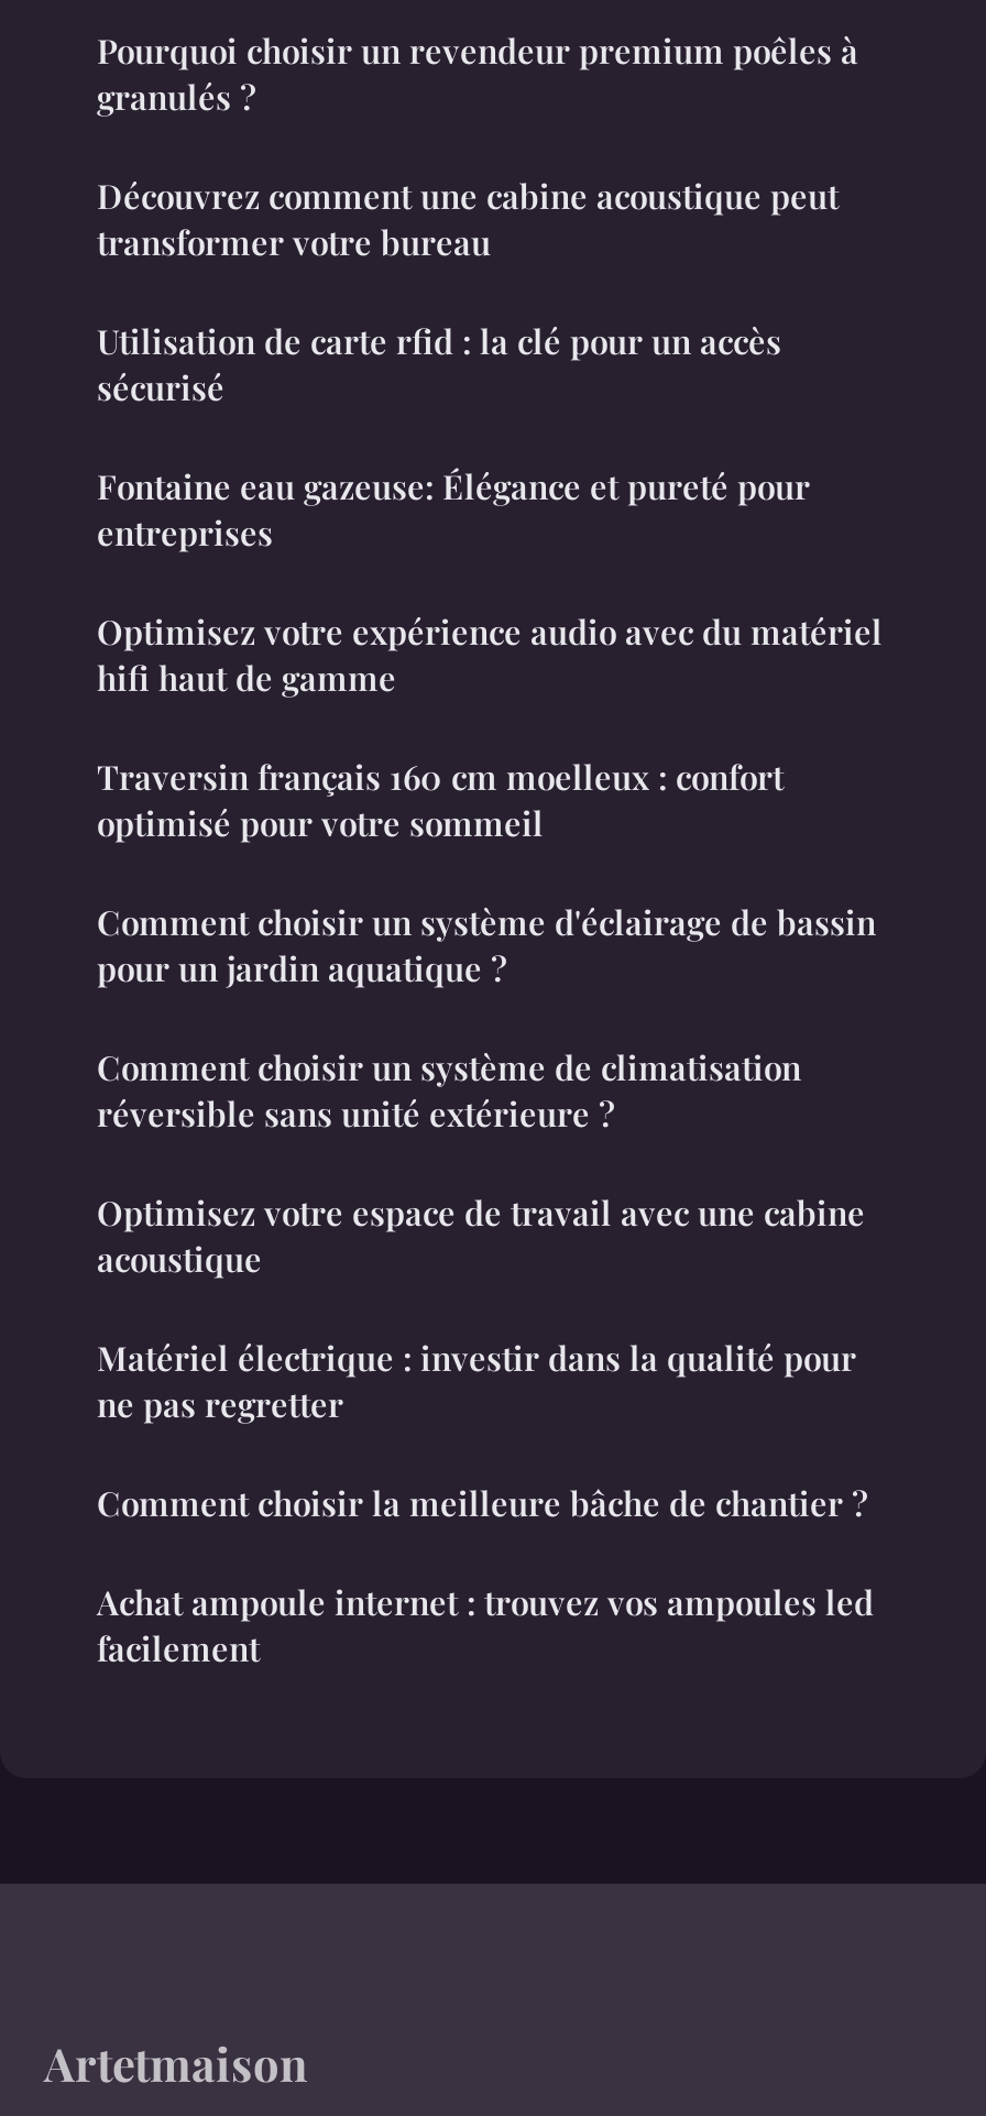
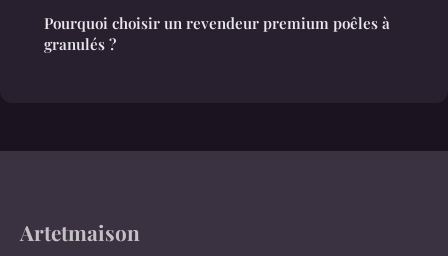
[97,172,883,1669] Découvrez comment une cabine acoustique peut | transformer votre bureau | Utilisation de carte rfid : la clé pour un accès | sécurisé | Fontaine eau gazeuse: Élégance et pureté pour | entreprises | Optimisez votre expérience audio avec du matériel | hifi haut de gamme | Traversin français 160 cm moelleux : confort | optimisé pour votre sommeil | Comment choisir un système d'éclairage de bassin | pour un jardin aquatique ? | Comment choisir un système de climatisation | réversible sans unité extérieure ? | Optimisez votre espace de travail avec une cabine | acoustique | Matériel électrique : investir dans la qualité pour | ne pas regretter | Comment choisir la meilleure bâche de chantier ? | Achat ampoule internet : trouvez vos ampoules led | facilement -> none

